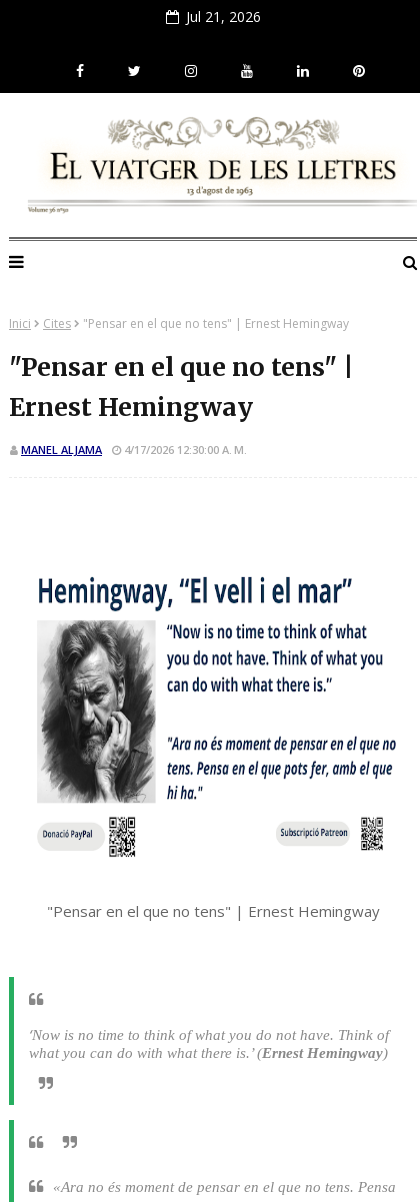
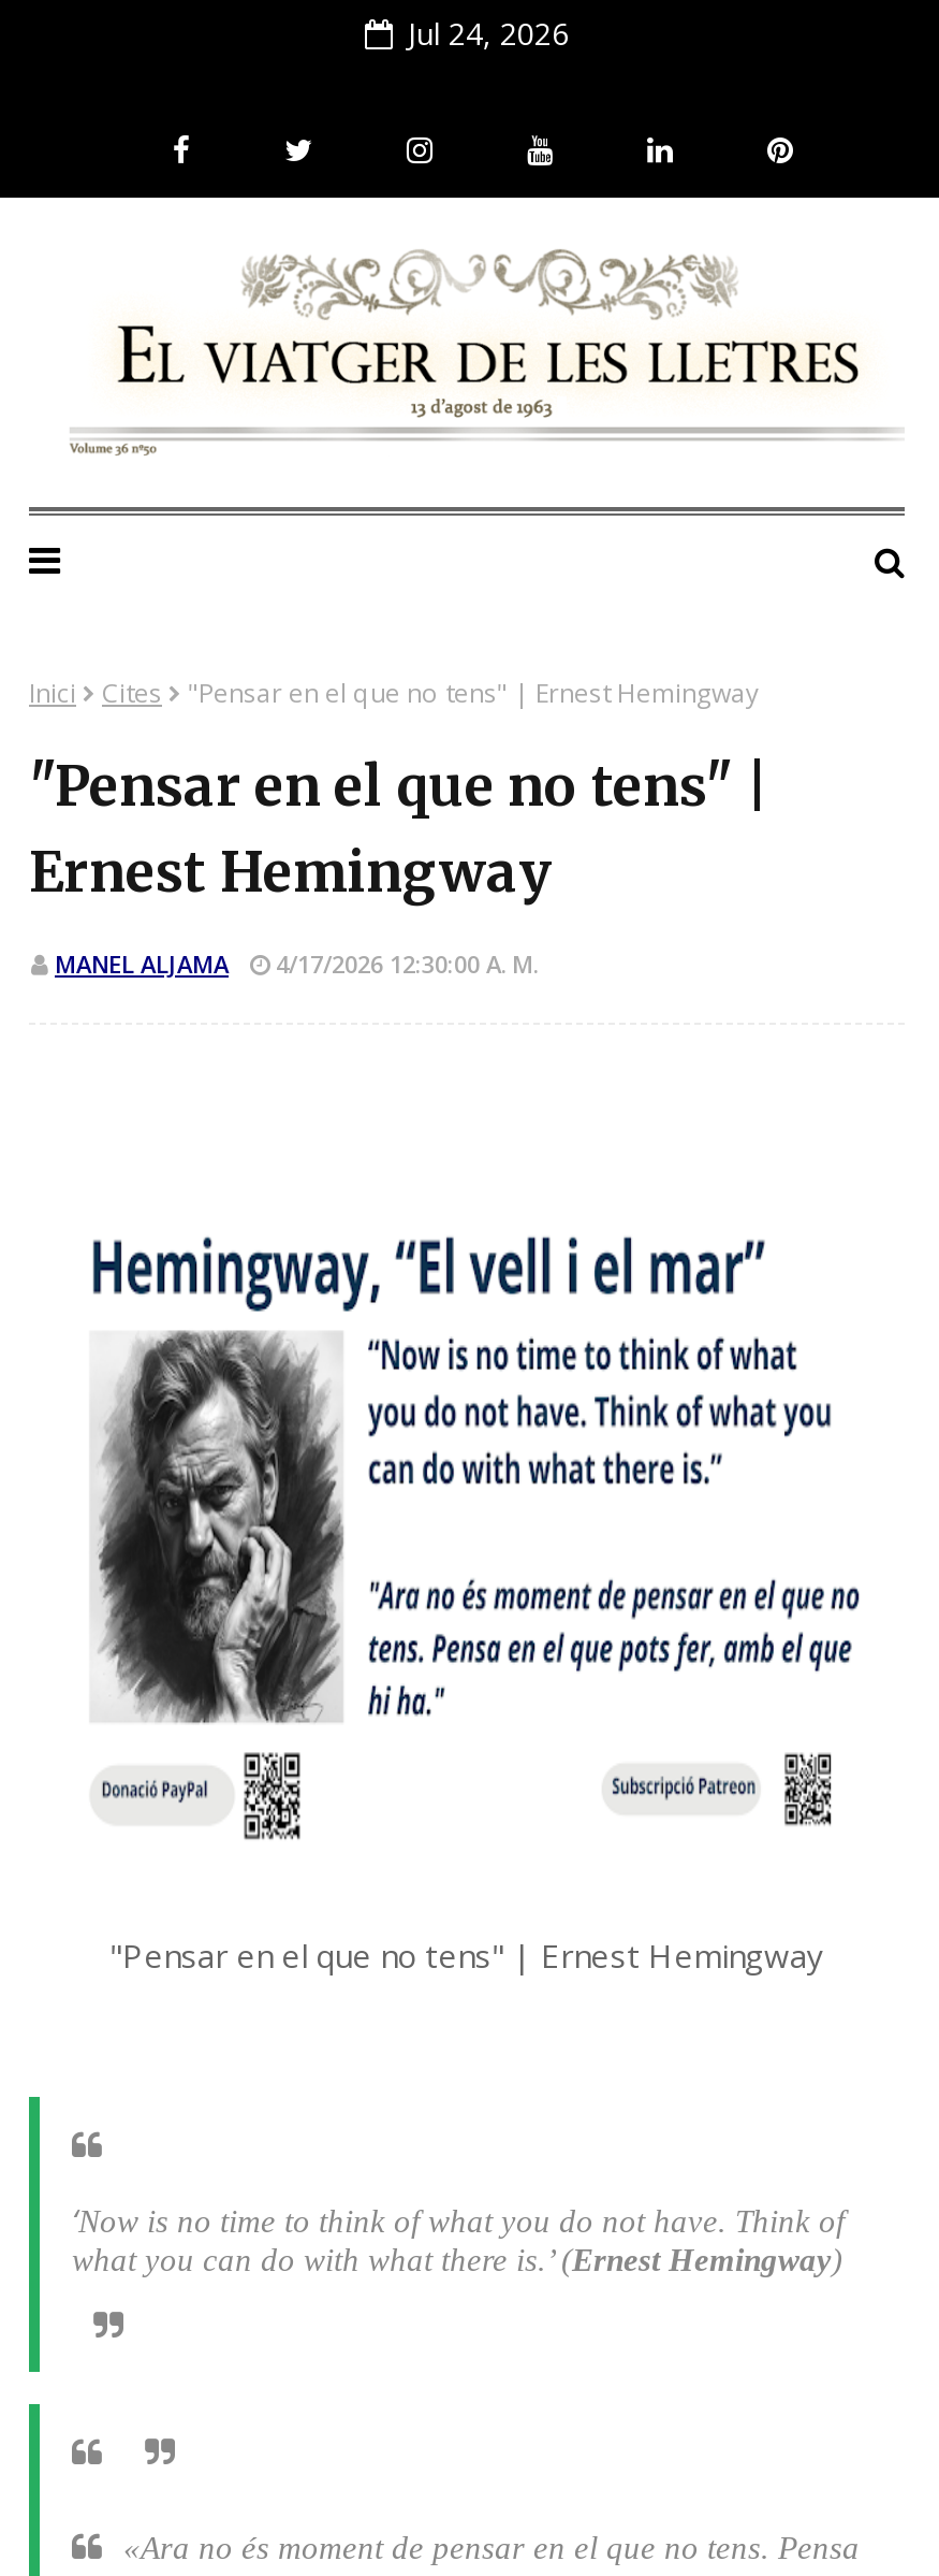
[185,7,260,26] Jul 21, 2026 -> [408,13,569,54] Jul 24, 2026

